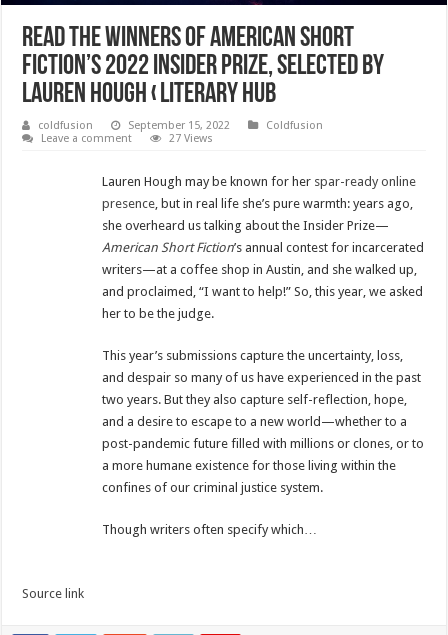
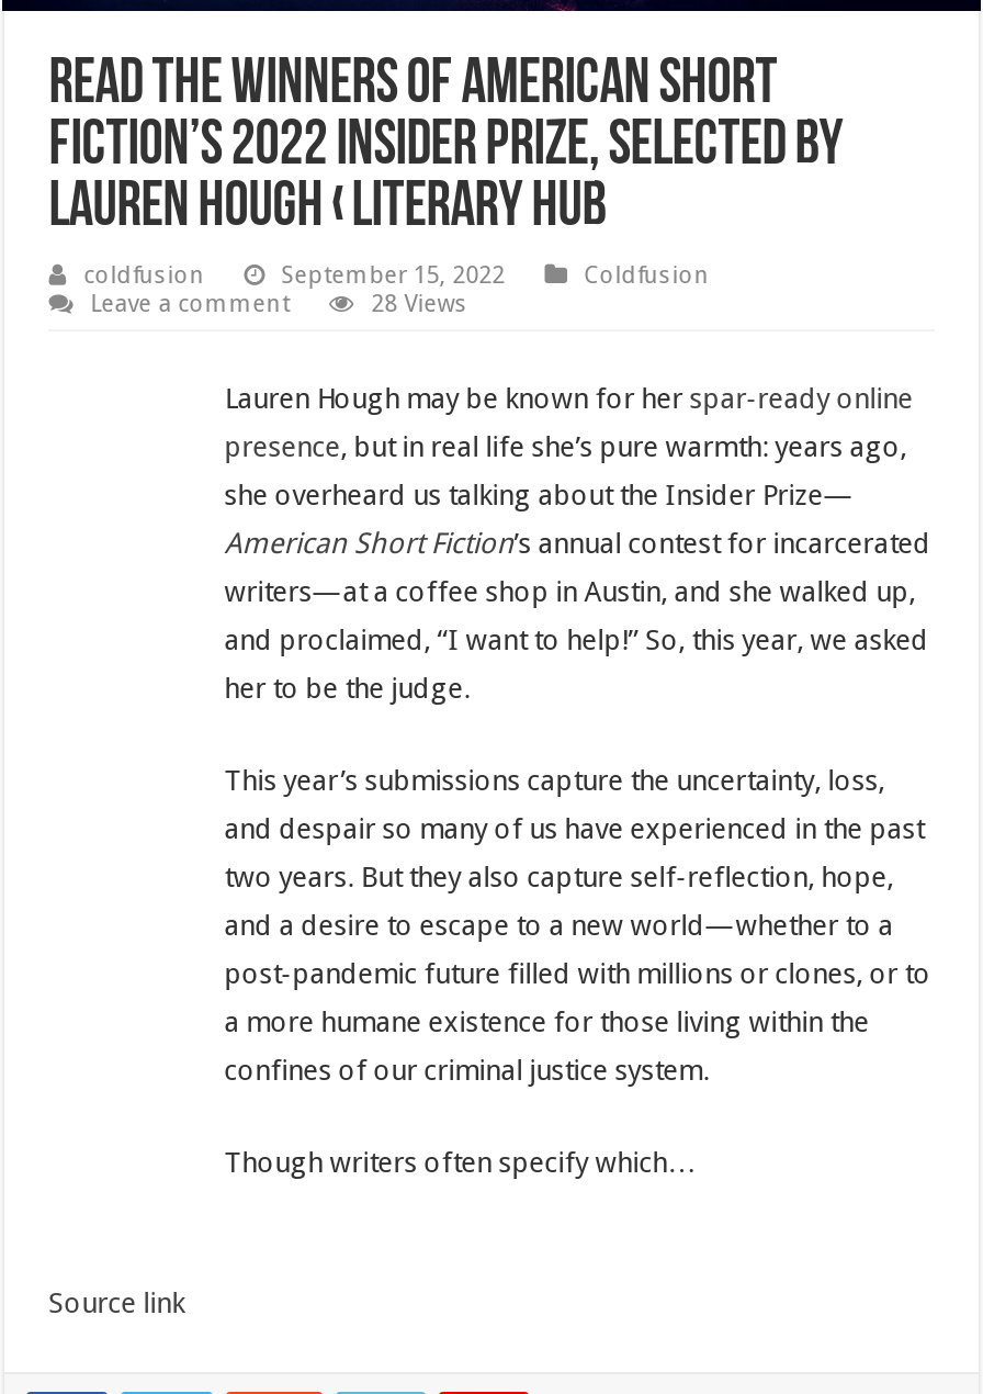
[169,132,213,145] 27 Views -> [371,290,468,319] 28 Views

